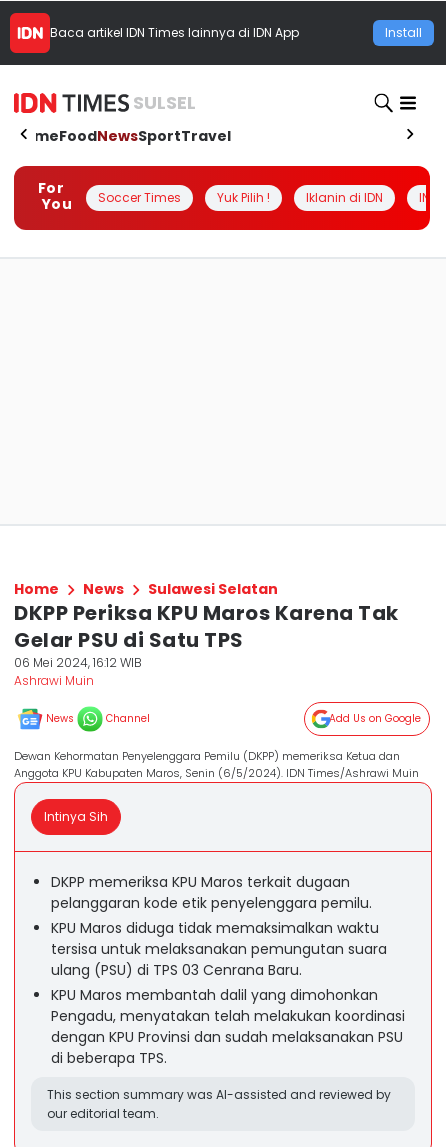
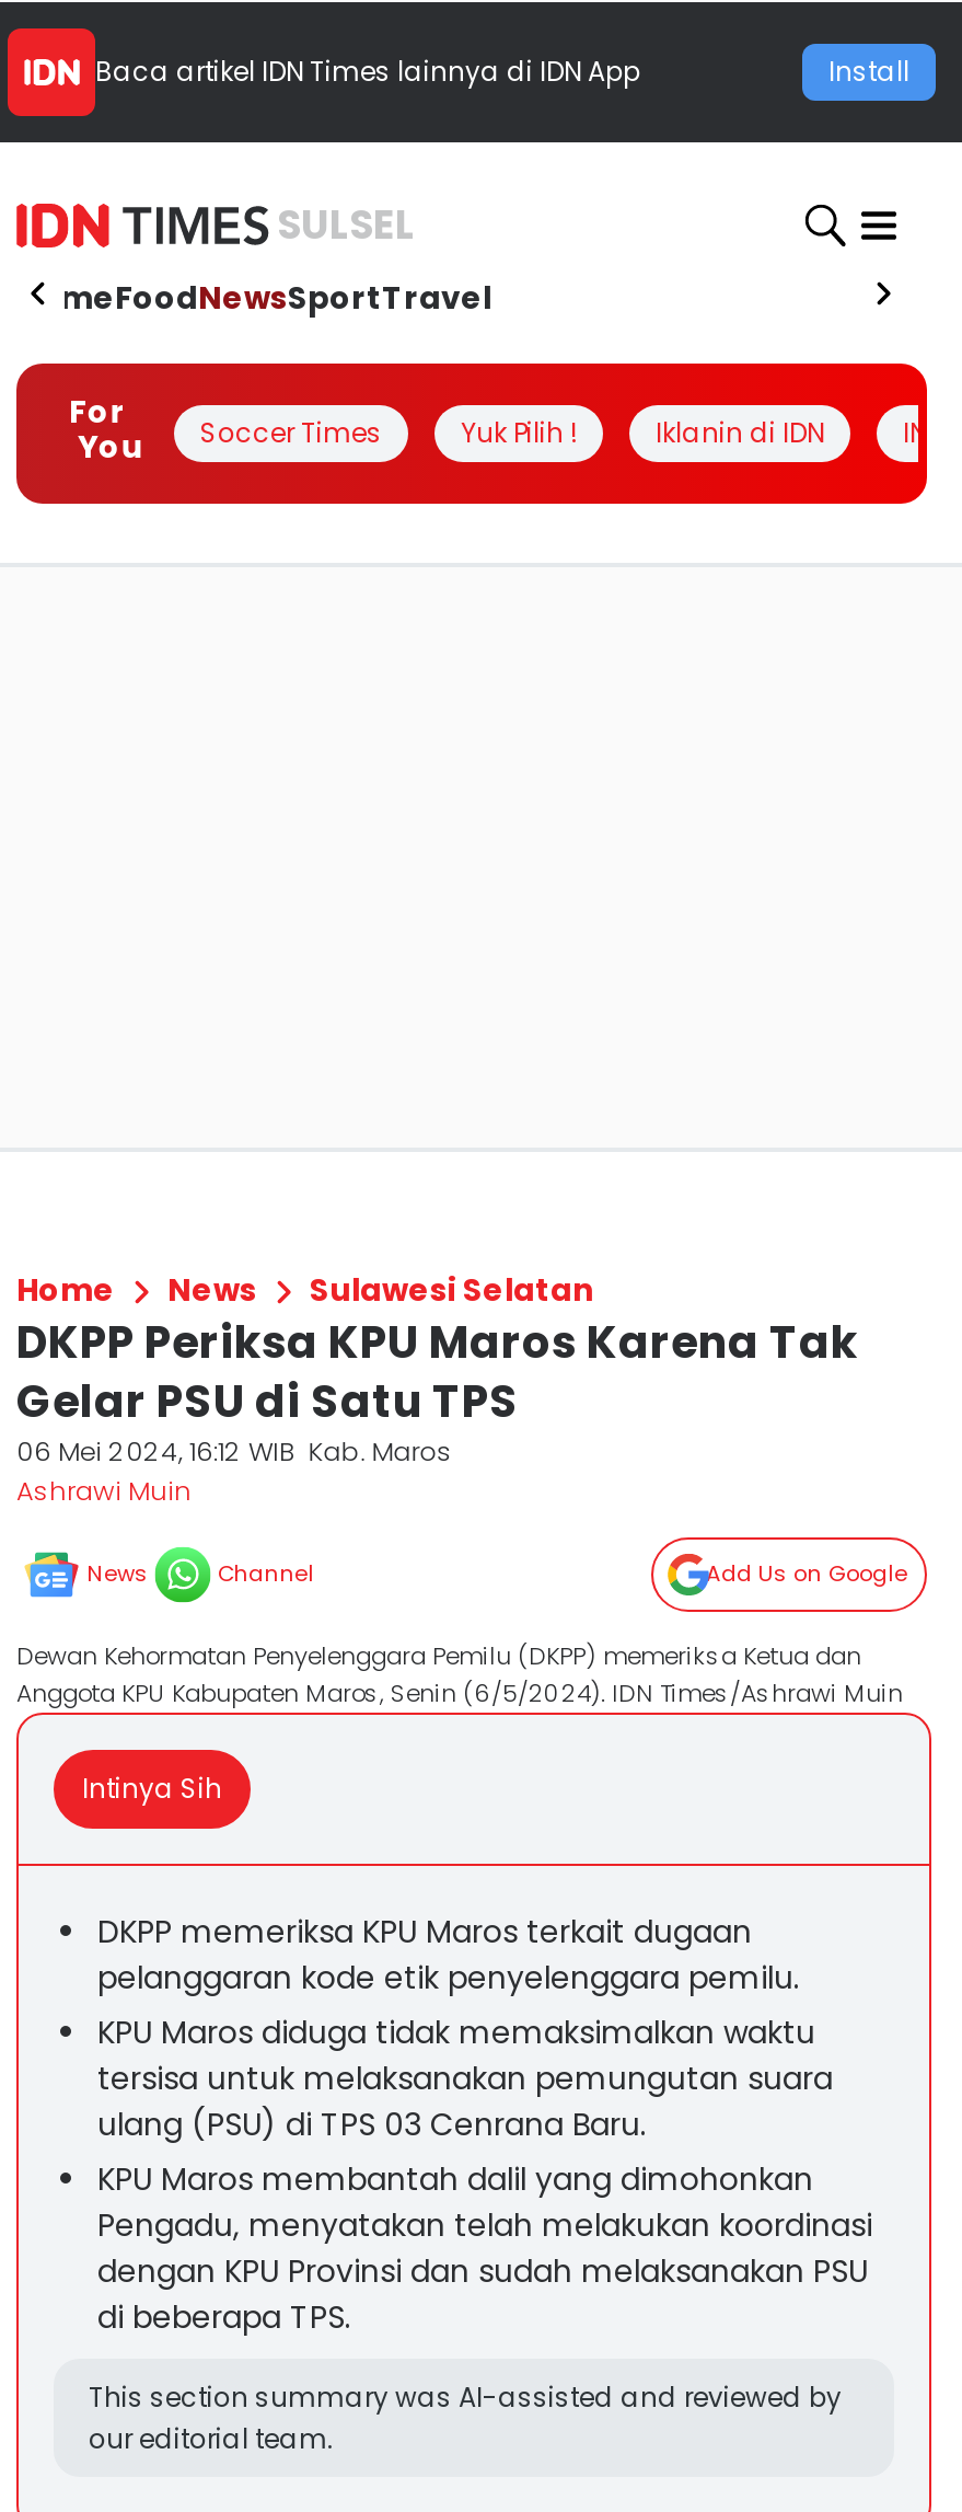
[14,654,142,671] 06 Mei 2024, 16:12 WIB -> [16,1432,452,1470] 06 Mei 2024, 16:12 WIB Kab. Maros

